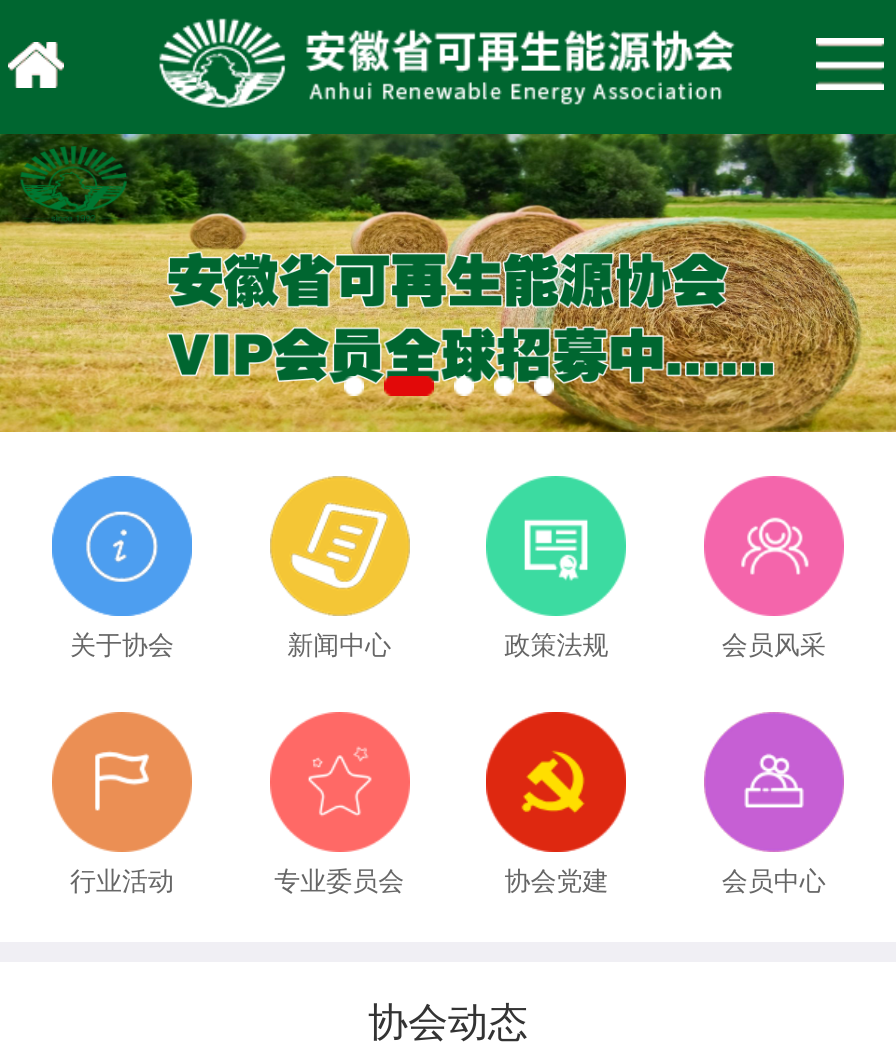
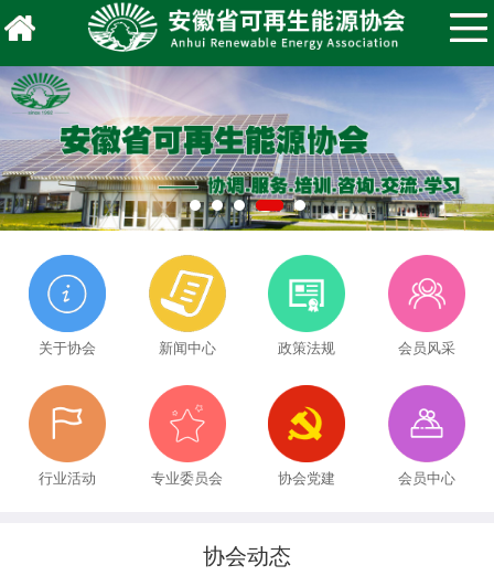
[6,134,890,434] [image] -> [3,65,491,232] [image]

